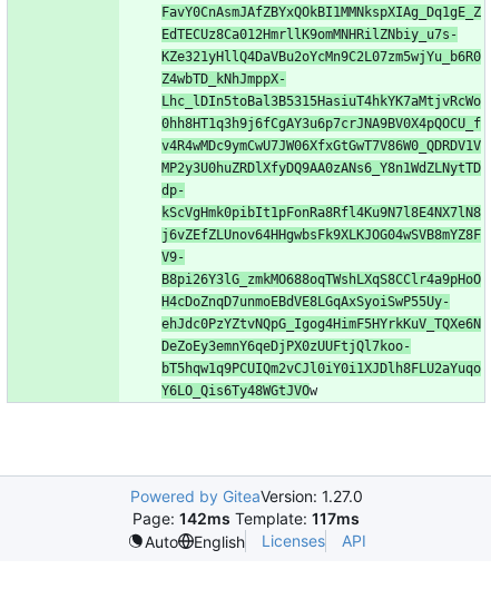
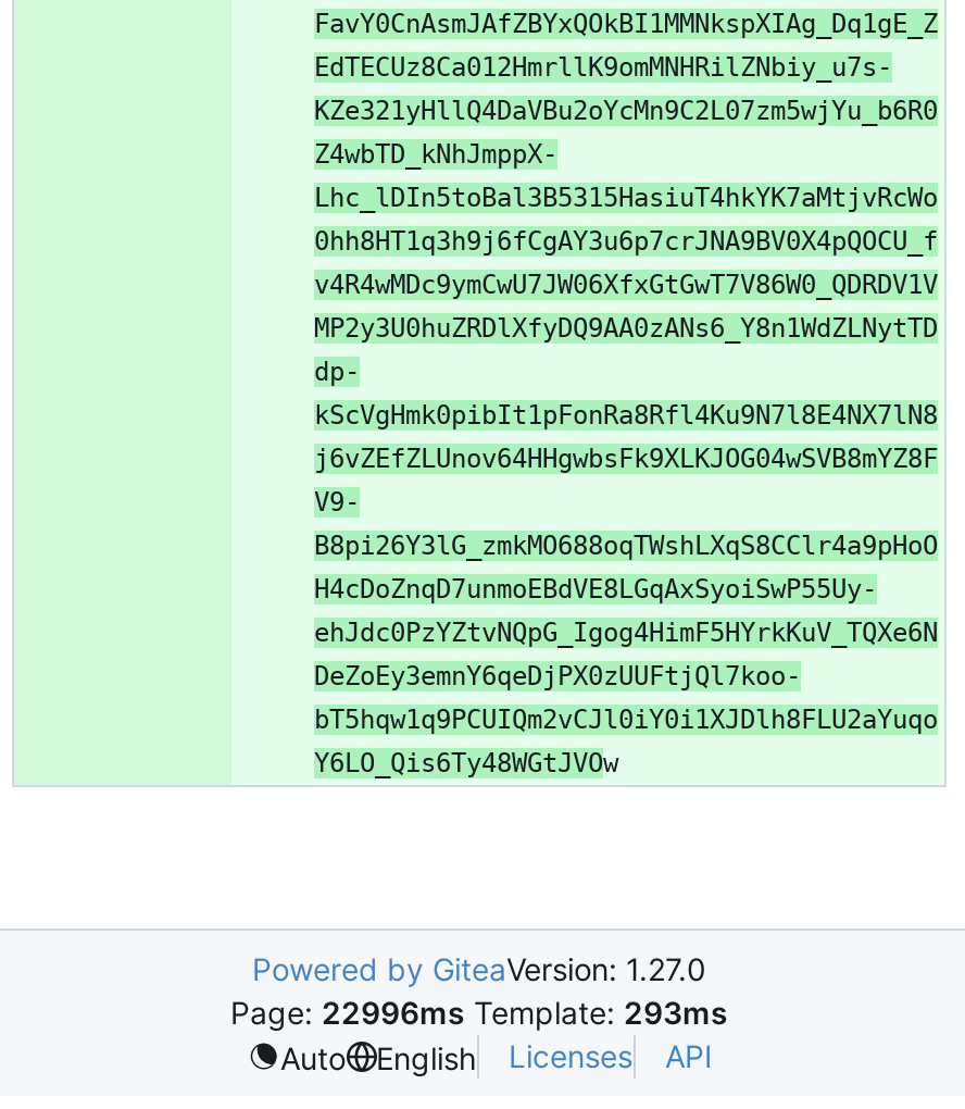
[132,509,360,528] Page: 142ms Template: 117ms -> [230,994,728,1031] Page: 22996ms Template: 293ms

